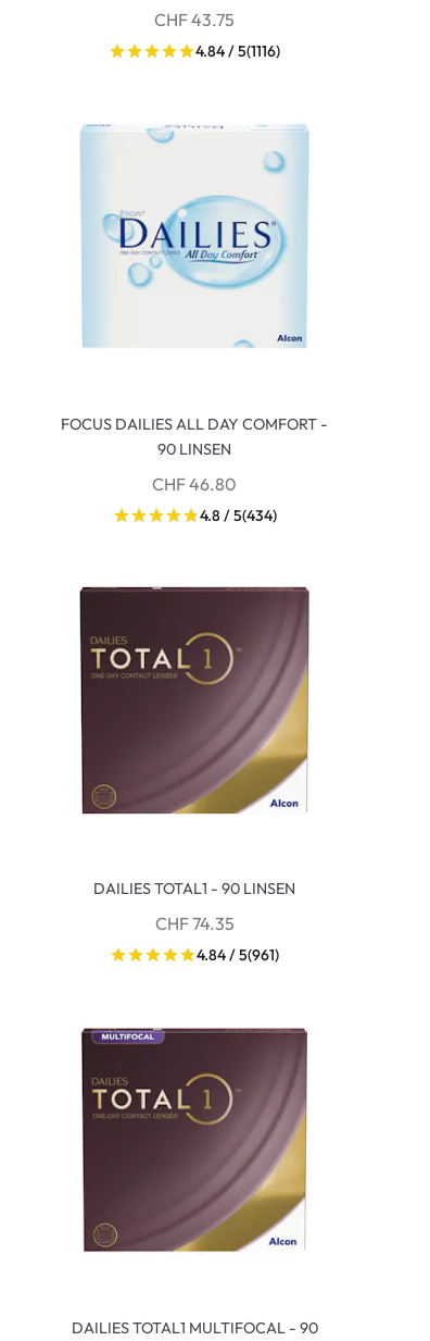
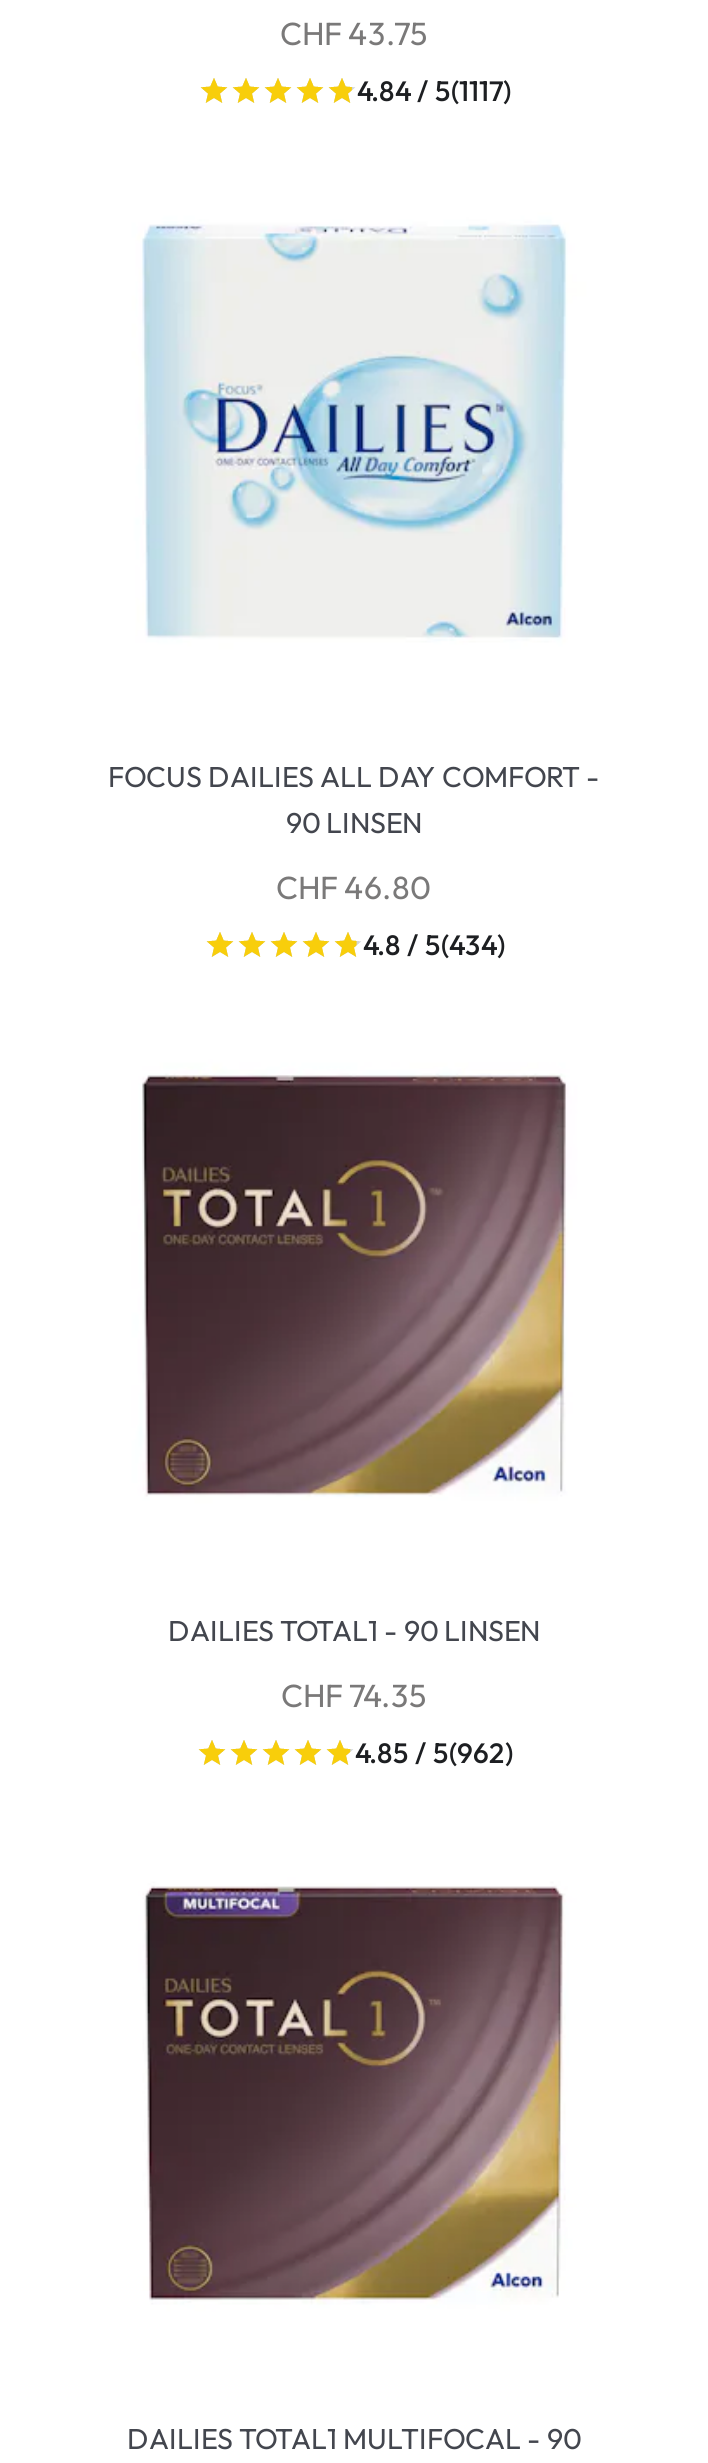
[195,42,280,61] 4.84 / 5(1116) -> [357,73,511,109] 4.84 / 5(1117)
[197,945,279,965] 4.84 / 5(961) -> [355,1735,513,1771] 4.85 / 5(962)

